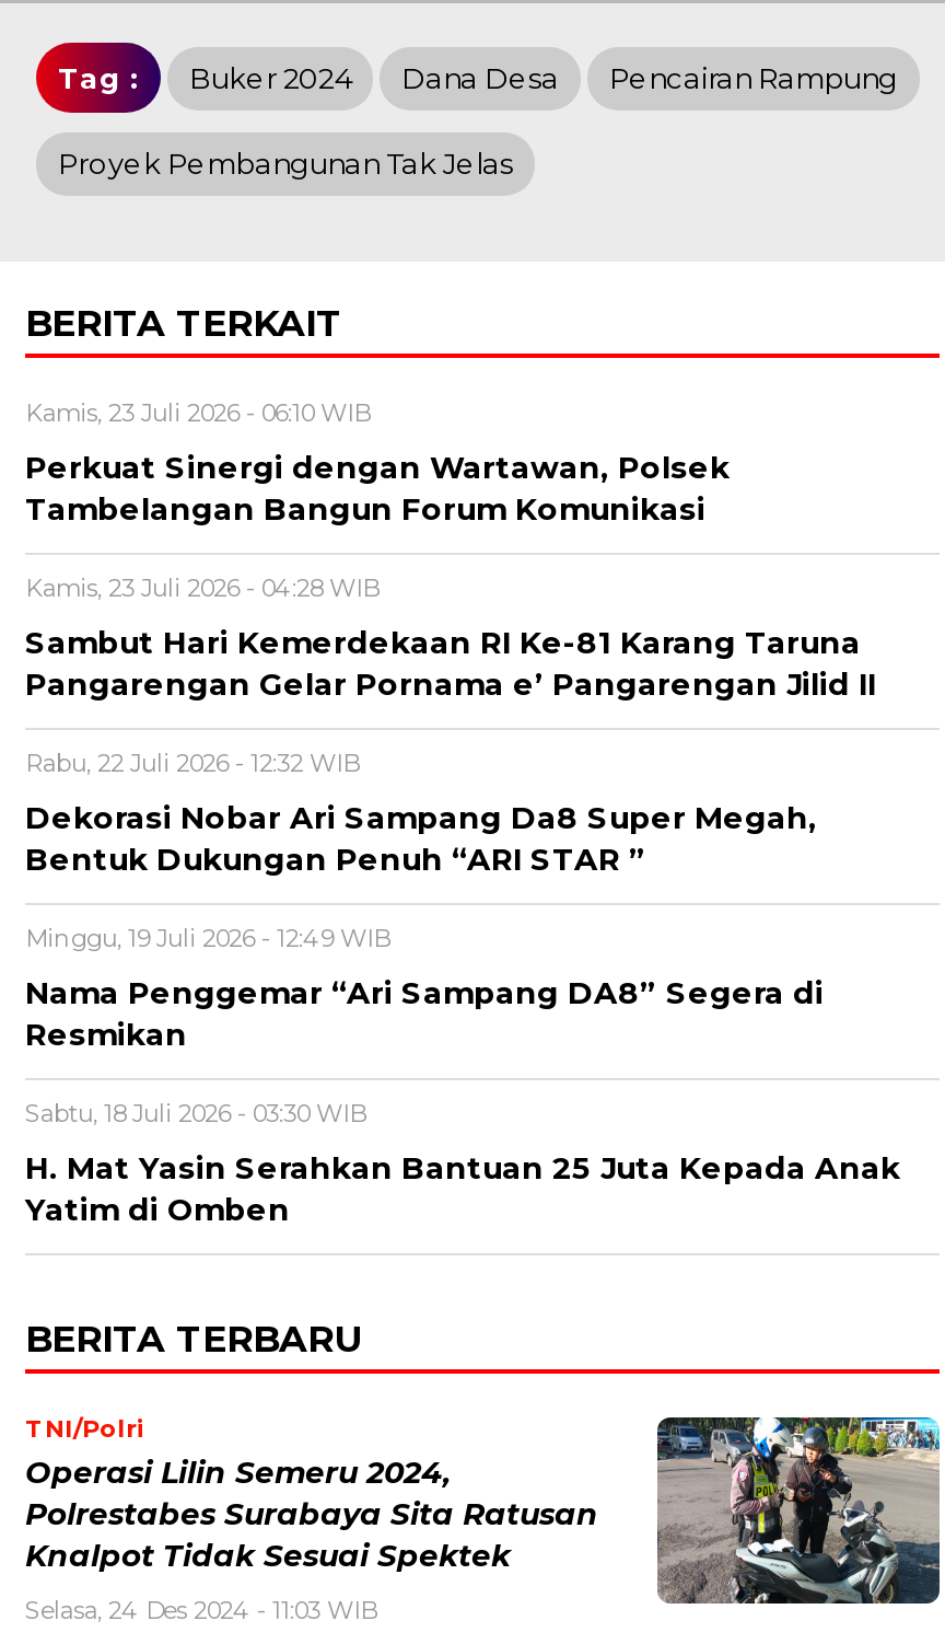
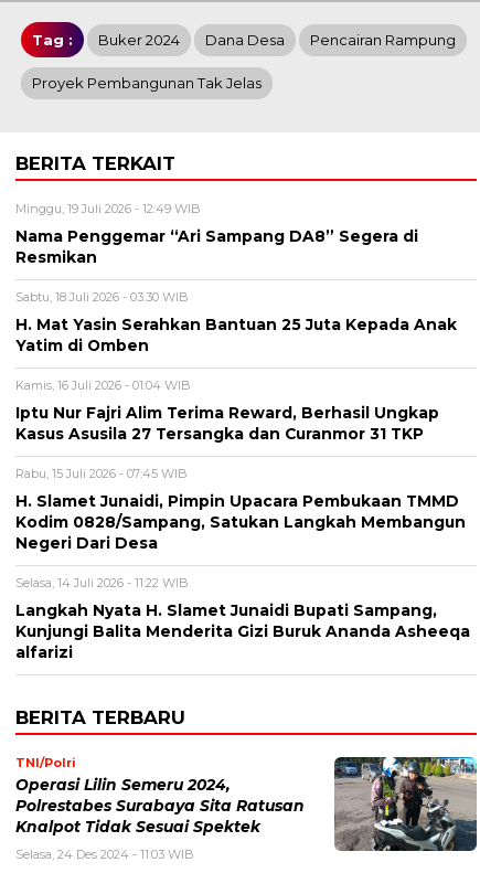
[25,397,876,877] Kamis, 23 Juli 2026 - 06:10 WIB | Perkuat Sinergi dengan Wartawan, Polsek | Tambelangan Bangun Forum Komunikasi | Kamis, 23 Juli 2026 - 04:28 WIB | Sambut Hari Kemerdekaan RI Ke-81 Karang Taruna | Pangarengan Gelar Pornama e’ Pangarengan Jilid II | Rabu, 22 Juli 2026 - 12:32 WIB | Dekorasi Nobar Ari Sampang Da8 Super Megah, | Bentuk Dukungan Penuh “ARI STAR ” -> none
moved [25,922,900,1227] -> [15,201,457,354]: Minggu, 19 Juli 2026 - 12:49 WIB | Nama Penggemar “Ari Sampang DA8” Segera di | Resmikan | Sabtu, 18 Juli 2026 - 03:30 WIB | H. Mat Yasin Serahkan Bantuan 25 Juta Kepada Anak | Yatim di Omben
none -> [15,377,470,661] Kamis, 16 Juli 2026 - 01:04 WIB | Iptu Nur Fajri Alim Terima Reward, Berhasil Ungkap | Kasus Asusila 27 Tersangka dan Curanmor 31 TKP | Rabu, 15 Juli 2026 - 07:45 WIB | H. Slamet Junaidi, Pimpin Upacara Pembukaan TMMD | Kodim 0828/Sampang, Satukan Langkah Membangun | Negeri Dari Desa | Selasa, 14 Juli 2026 - 11:22 WIB | Langkah Nyata H. Slamet Junaidi Bupati Sampang, | Kunjungi Balita Menderita Gizi Buruk Ananda Asheeqa | alfarizi

